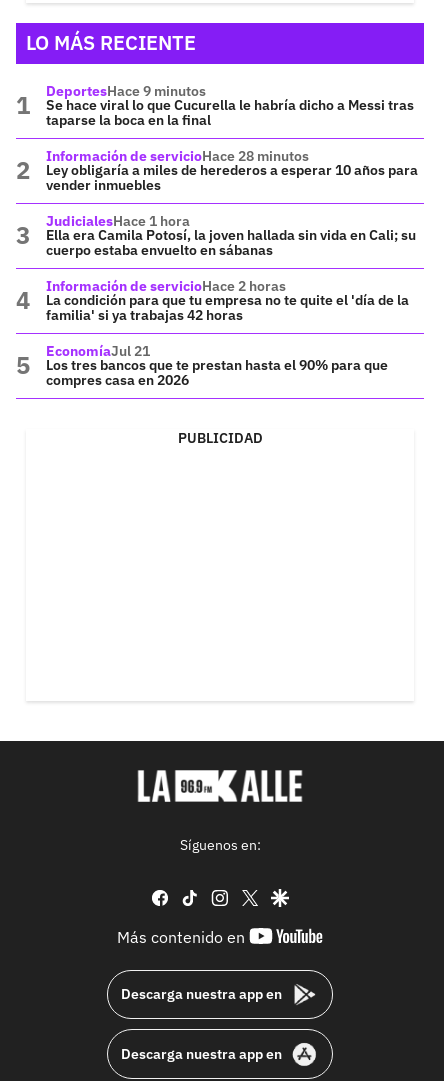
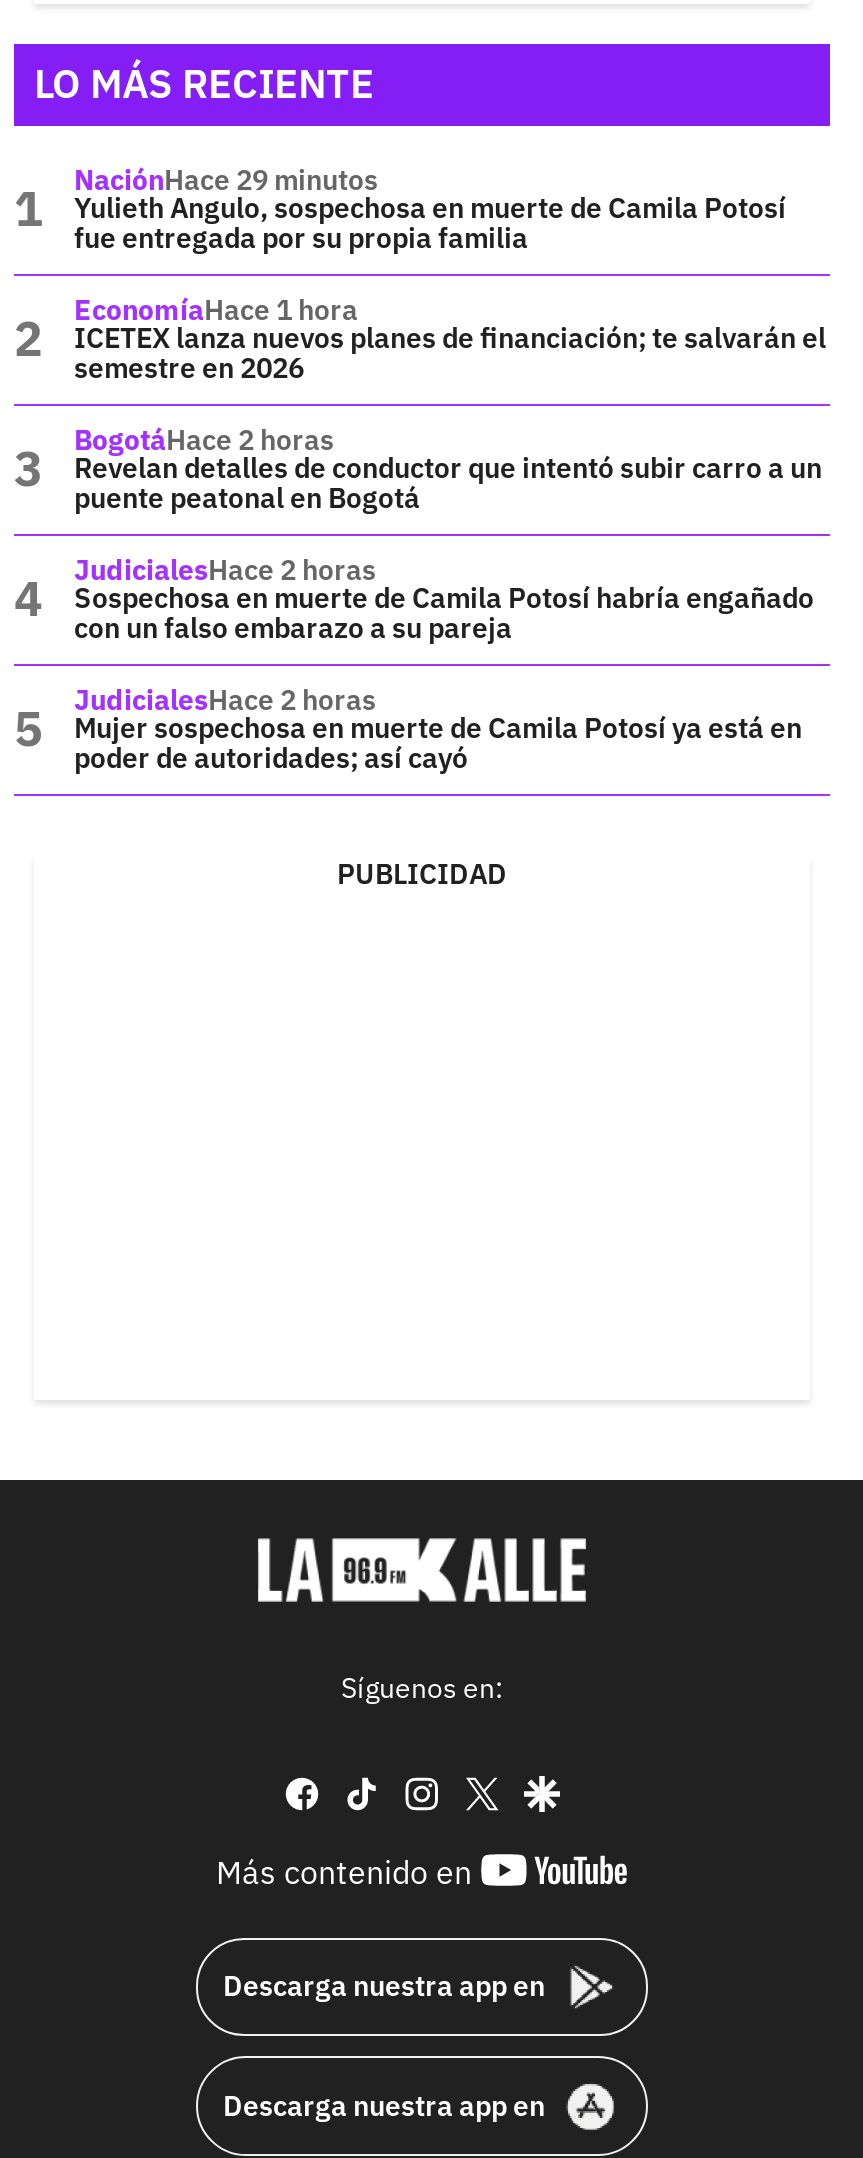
[46,81,414,128] DeportesHace 9 minutos | Se hace viral lo que Cucurella le habría dicho a Messi tras | taparse la boca en la final -> [74,161,786,255] NaciónHace 29 minutos | Yulieth Angulo, sospechosa en muerte de Camila Potosí | fue entregada por su propia familia
[46,146,418,193] Información de servicioHace 28 minutos | Ley obligaría a miles de herederos a esperar 10 años para | vender inmuebles -> [74,291,826,385] EconomíaHace 1 hora | ICETEX lanza nuevos planes de financiación; te salvarán el | semestre en 2026
[46,211,416,258] JudicialesHace 1 hora | Ella era Camila Potosí, la joven hallada sin vida en Cali; su | cuerpo estaba envuelto en sábanas -> [74,421,822,515] BogotáHace 2 horas | Revelan detalles de conductor que intentó subir carro a un | puente peatonal en Bogotá
[46,276,409,323] Información de servicioHace 2 horas | La condición para que tu empresa no te quite el 'día de la | familia' si ya trabajas 42 horas -> [74,551,814,645] JudicialesHace 2 horas | Sospechosa en muerte de Camila Potosí habría engañado | con un falso embarazo a su pareja
[46,341,388,388] EconomíaJul 21 | Los tres bancos que te prestan hasta el 90% para que | compres casa en 2026 -> [74,681,802,775] JudicialesHace 2 horas | Mujer sospechosa en muerte de Camila Potosí ya está en | poder de autoridades; así cayó

